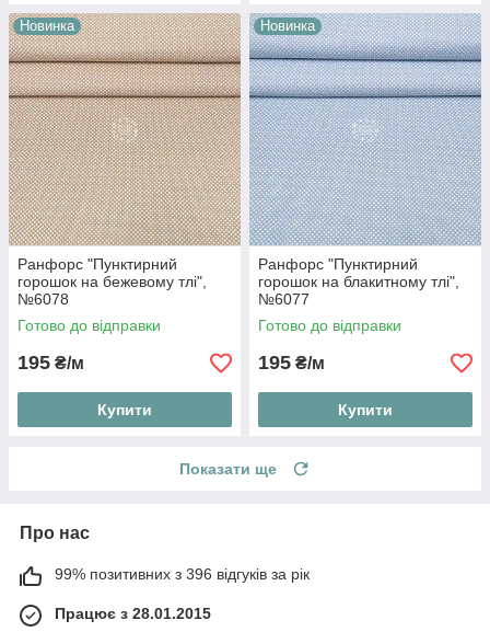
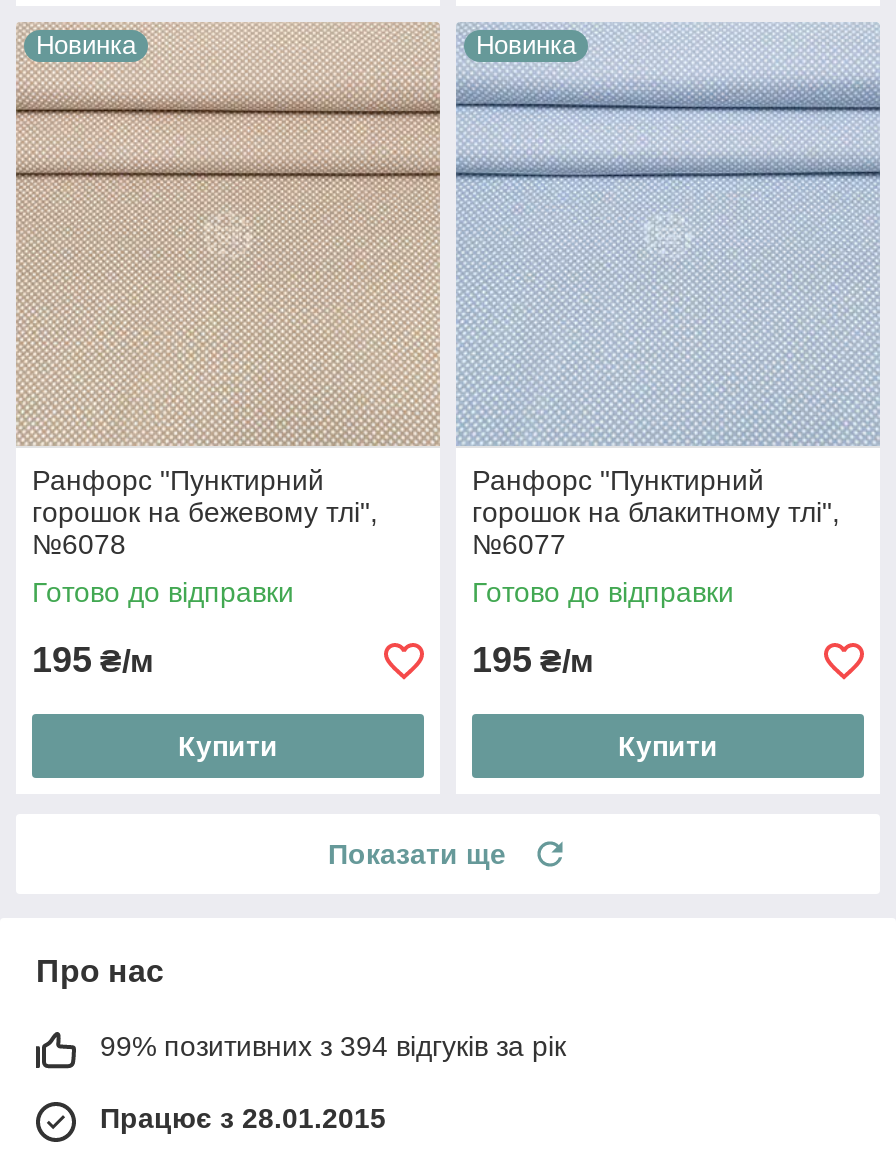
[55,565,310,583] 99% позитивних з 396 відгуків за рік -> [100,1030,566,1062] 99% позитивних з 394 відгуків за рік

